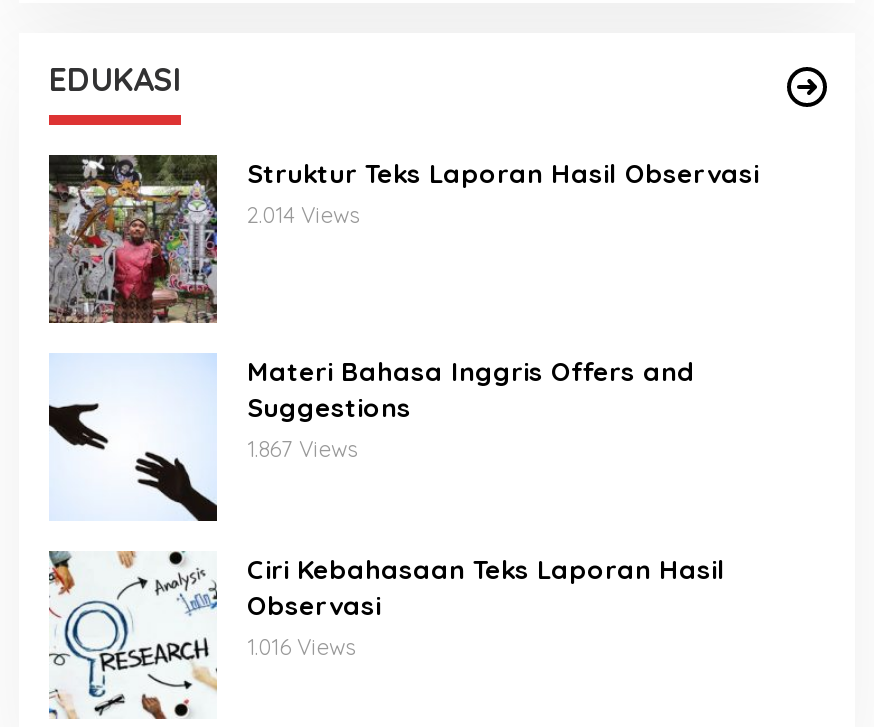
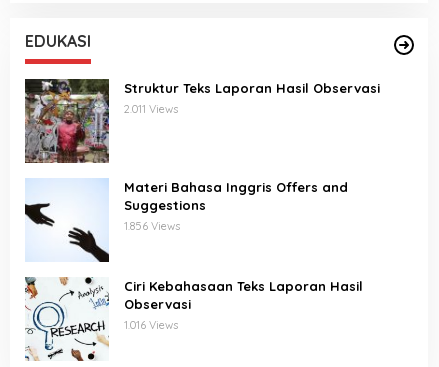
[247,202,359,230] 2.014 Views -> [124,102,178,116] 2.011 Views
[247,436,357,464] 1.867 Views -> [124,219,180,233] 1.856 Views

